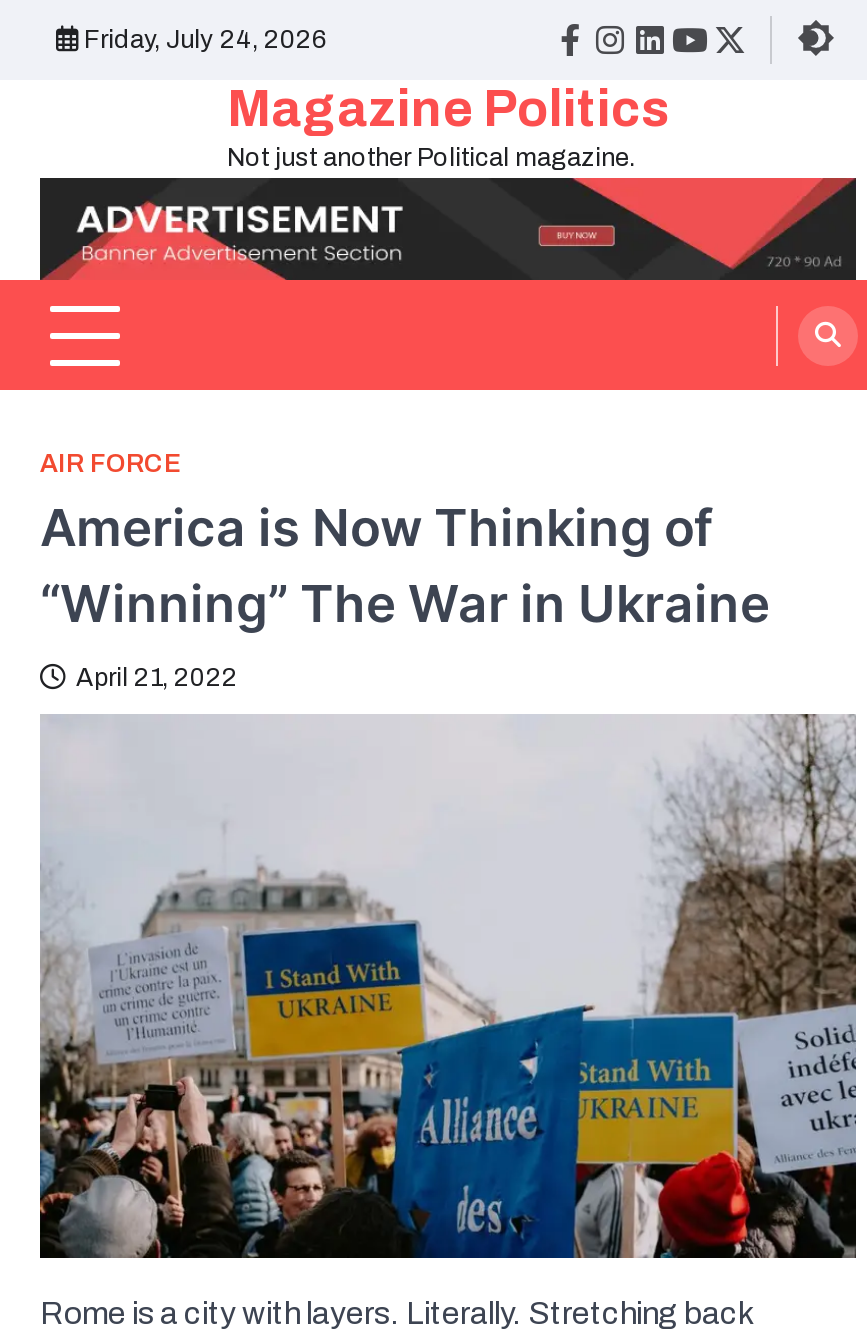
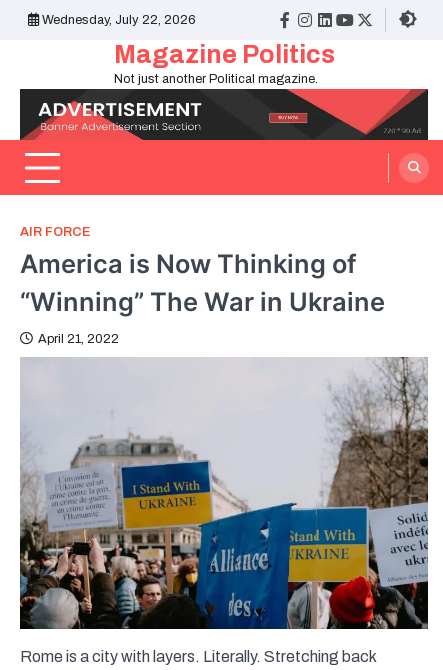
[84,26,328,54] Friday, July 24, 2026 -> [42,13,196,27] Wednesday, July 22, 2026

